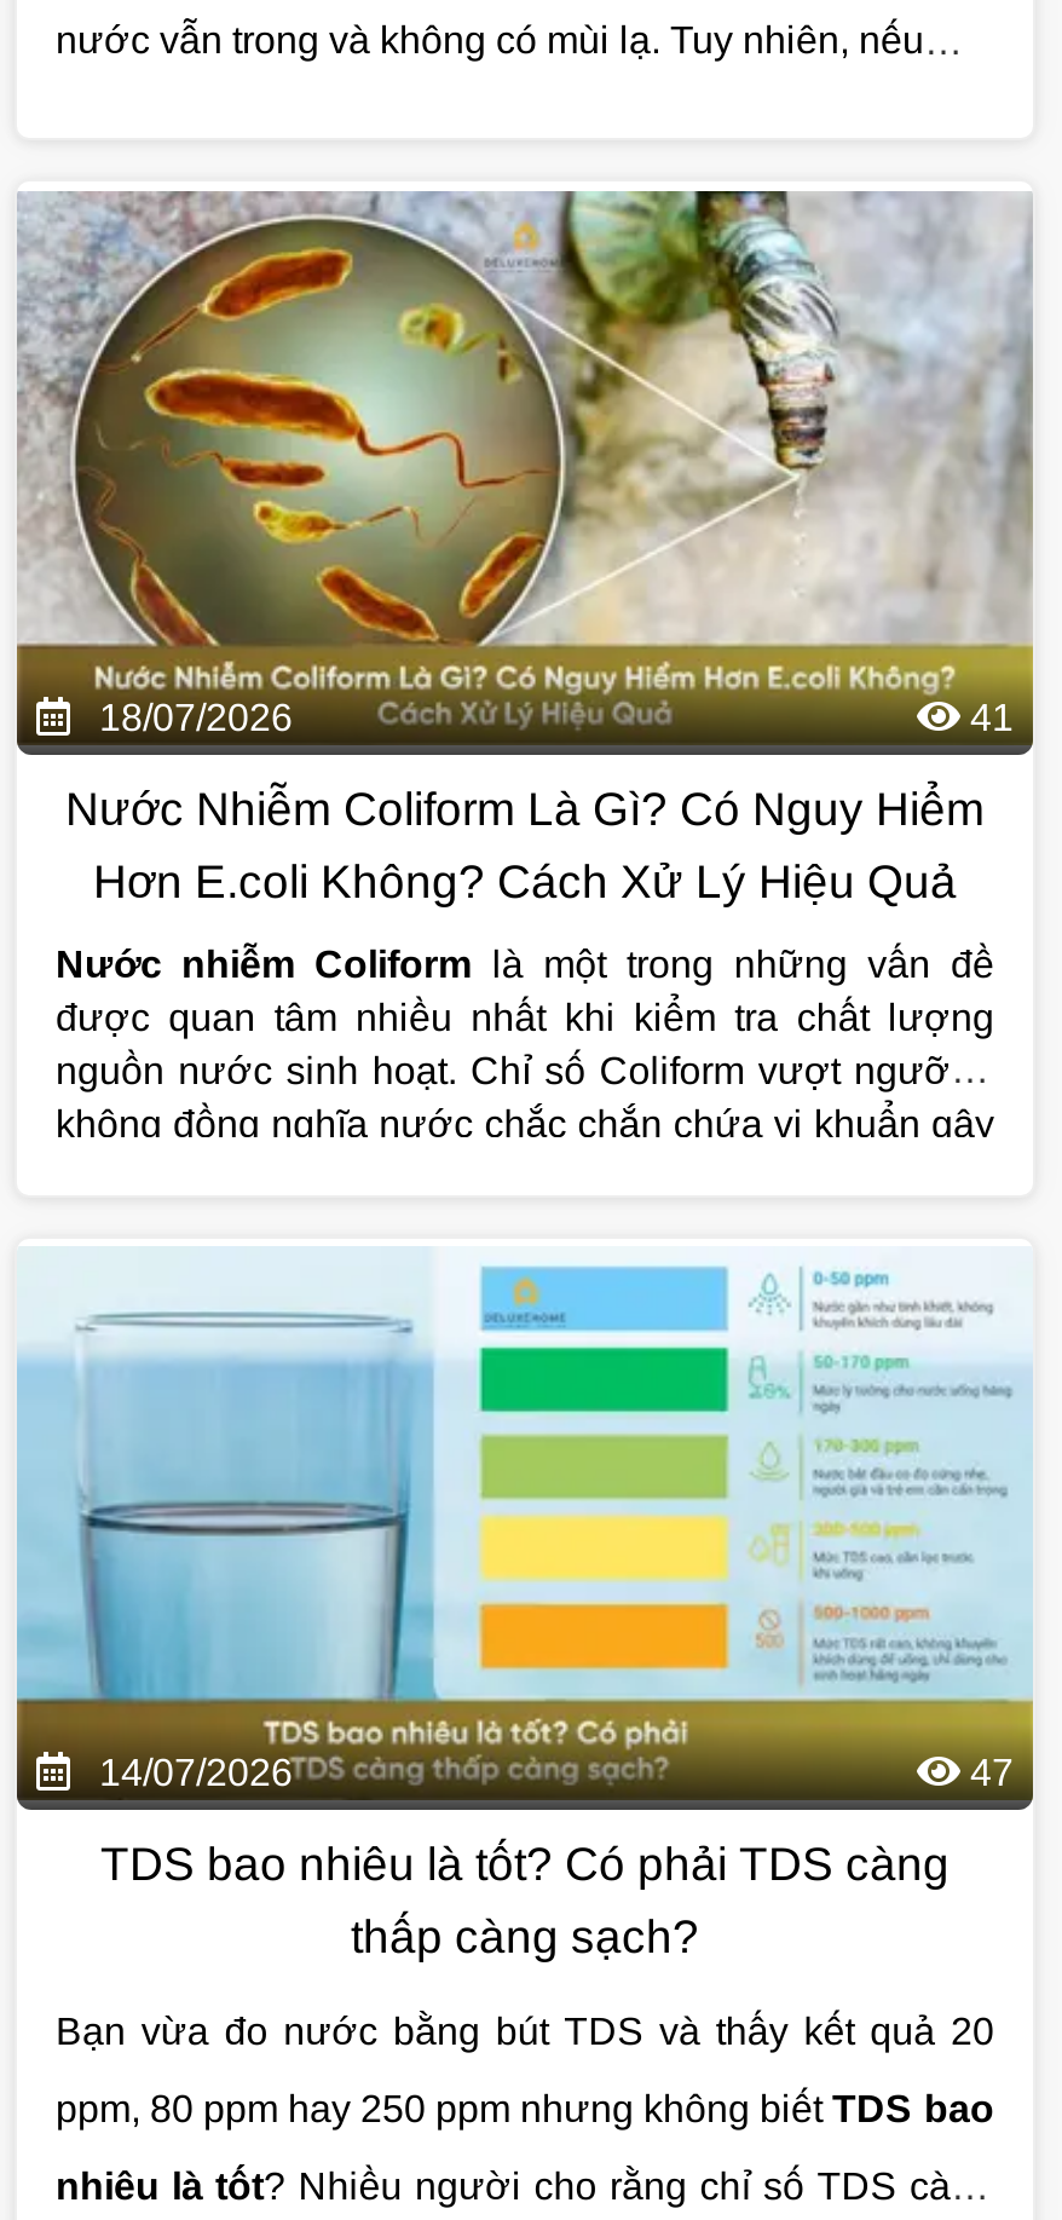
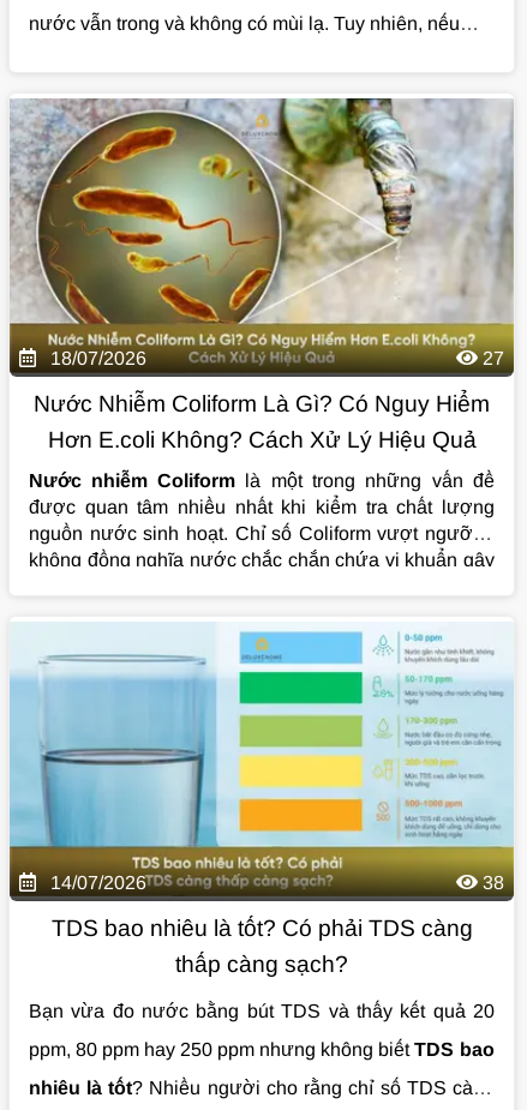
[960,696,1014,737] 41 -> [478,349,504,369] 27
[960,1751,1014,1792] 47 -> [478,872,504,892] 38

